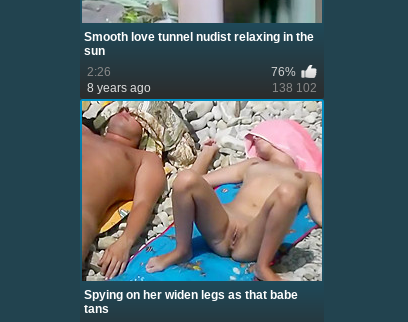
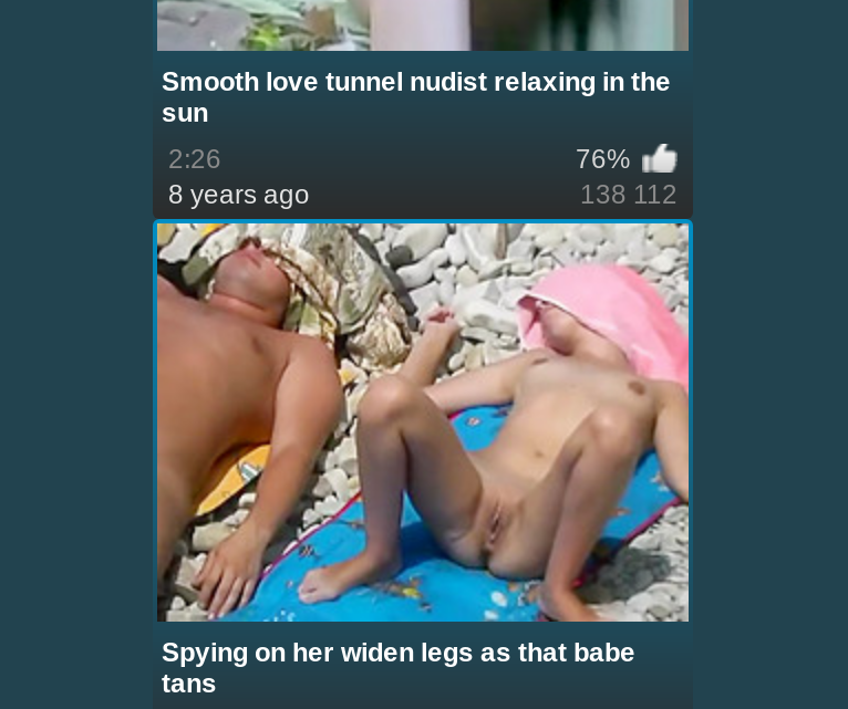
[272,81,317,95] 138 102 -> [580,179,678,210] 138 112

